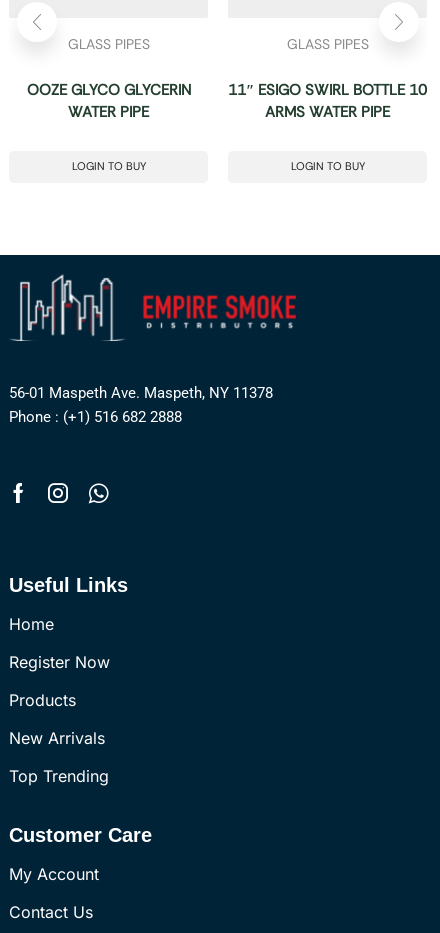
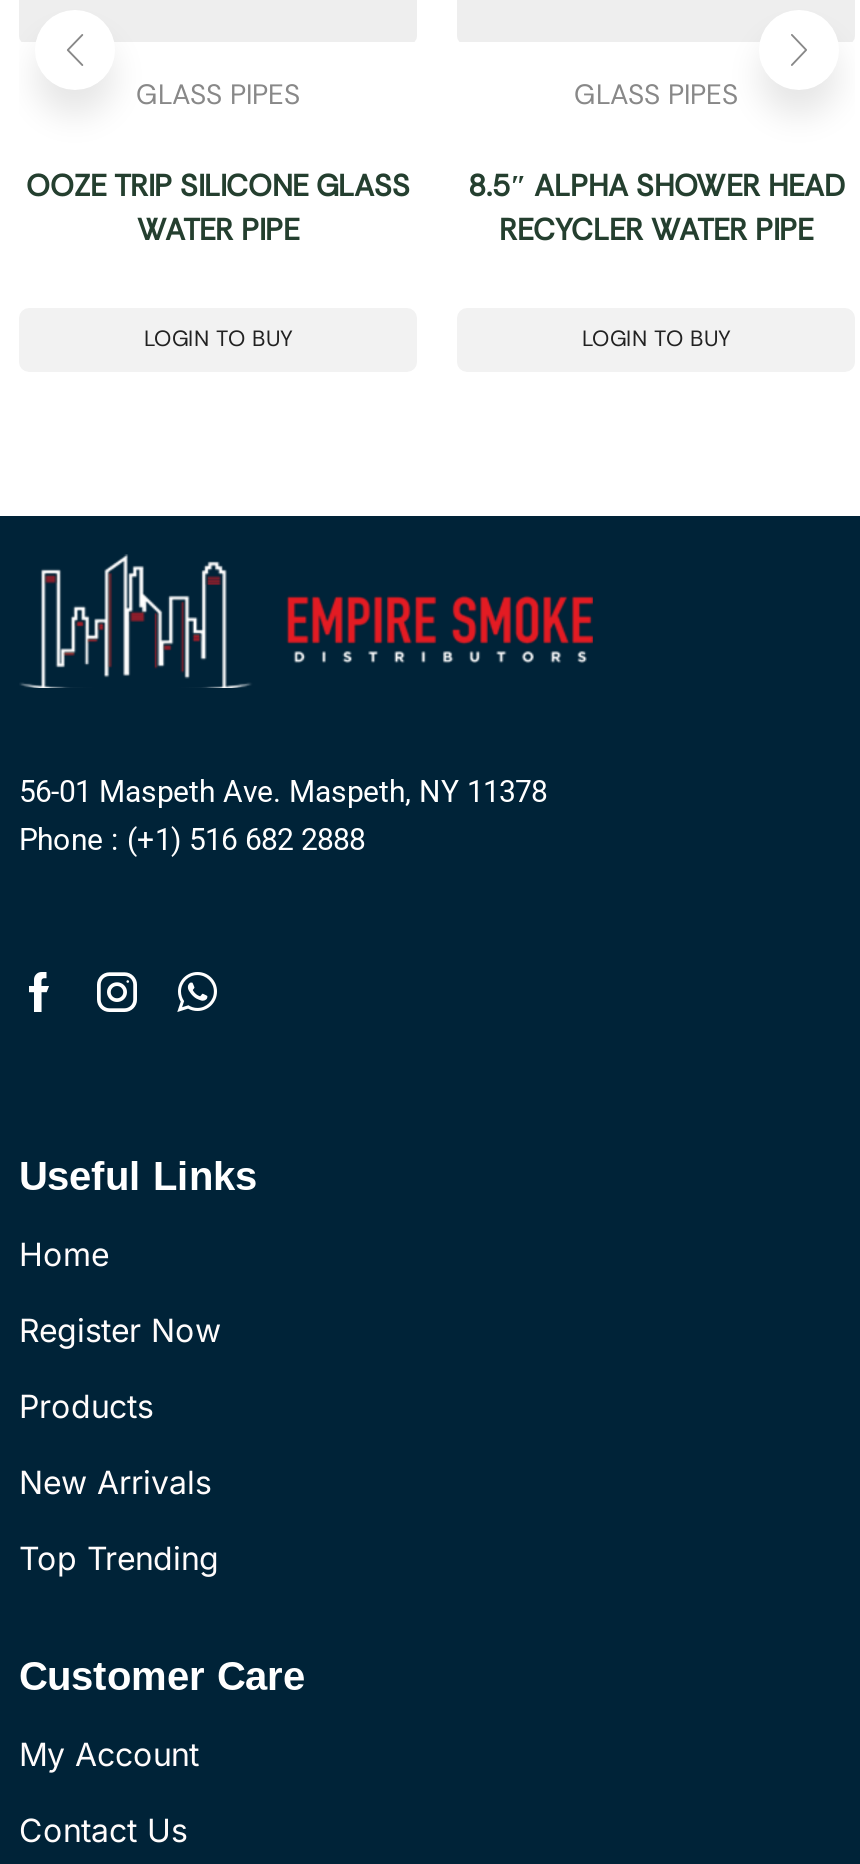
[26,79,190,99] OOZE GLYCO GLYCERIN -> [26,165,410,205] OOZE TRIP SILICONE GLASS
[228,79,427,121] 11″ ESIGO SWIRL BOTTLE 10 | ARMS WATER PIPE -> [468,165,844,249] 8.5″ ALPHA SHOWER HEAD | RECYCLER WATER PIPE

